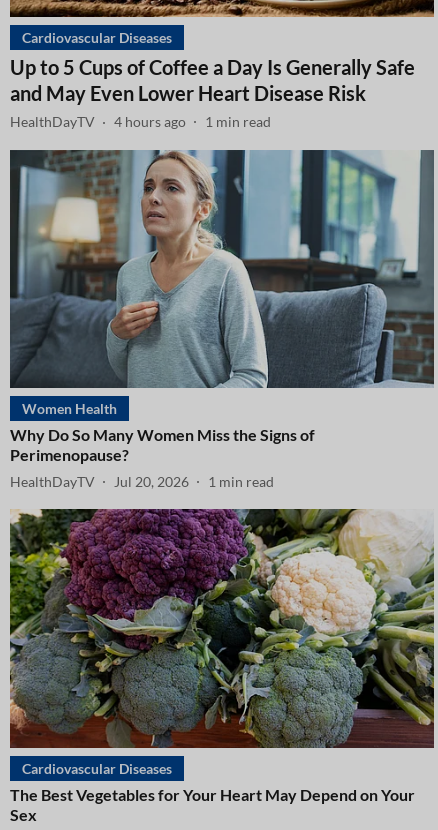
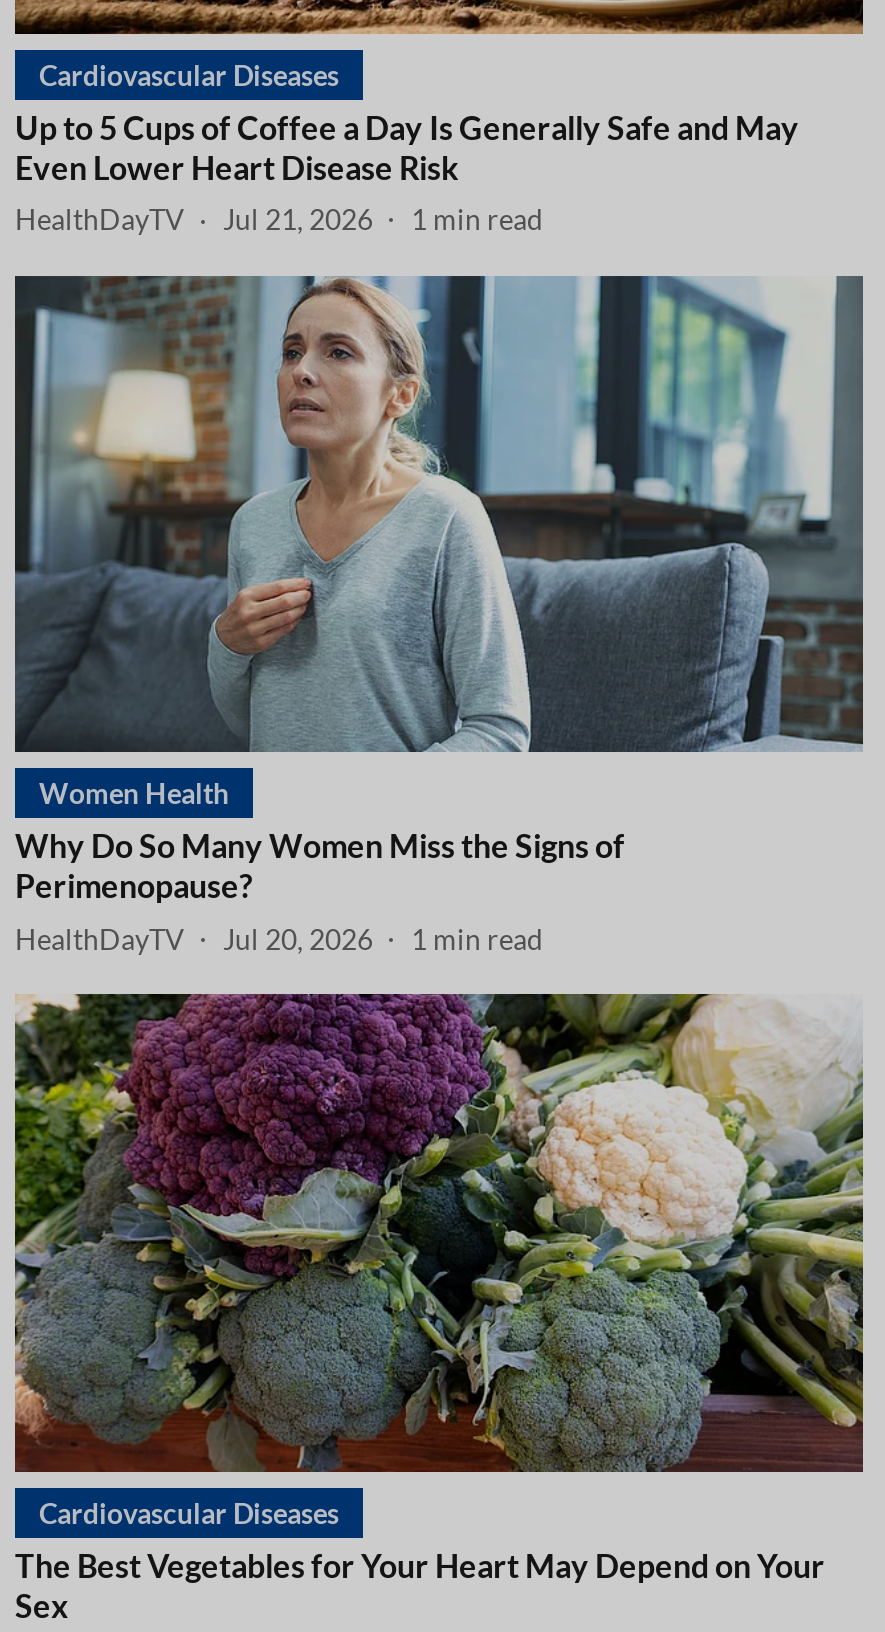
[10,113,271,130] HealthDayTV 4 hours ago 1 min read -> [15,202,543,236] HealthDayTV Jul 21, 2026 1 min read

